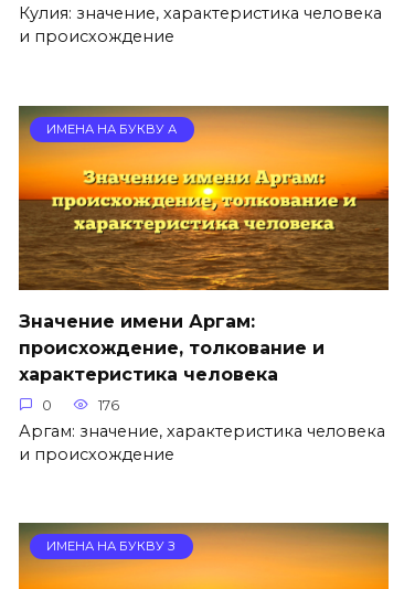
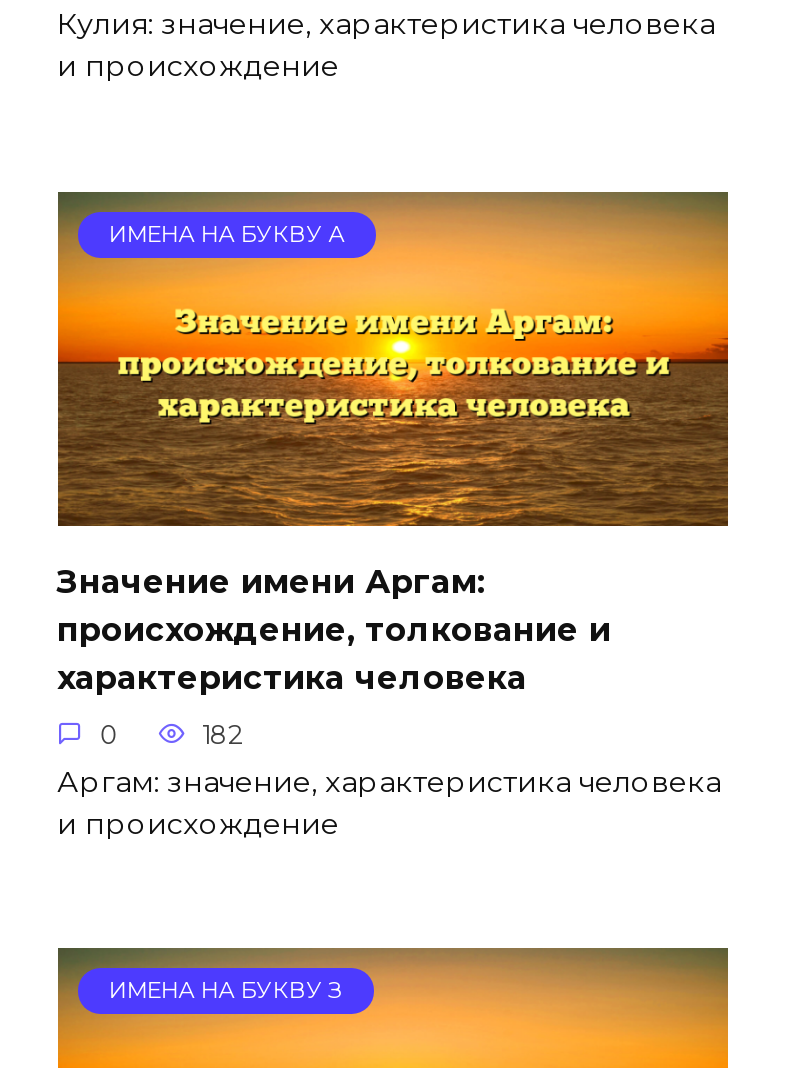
[98,397,119,413] 176 -> [202,719,242,749] 182

